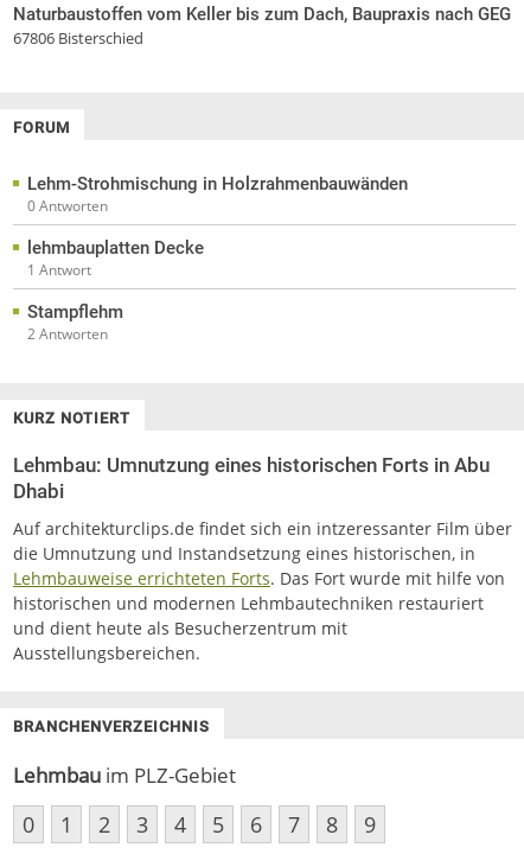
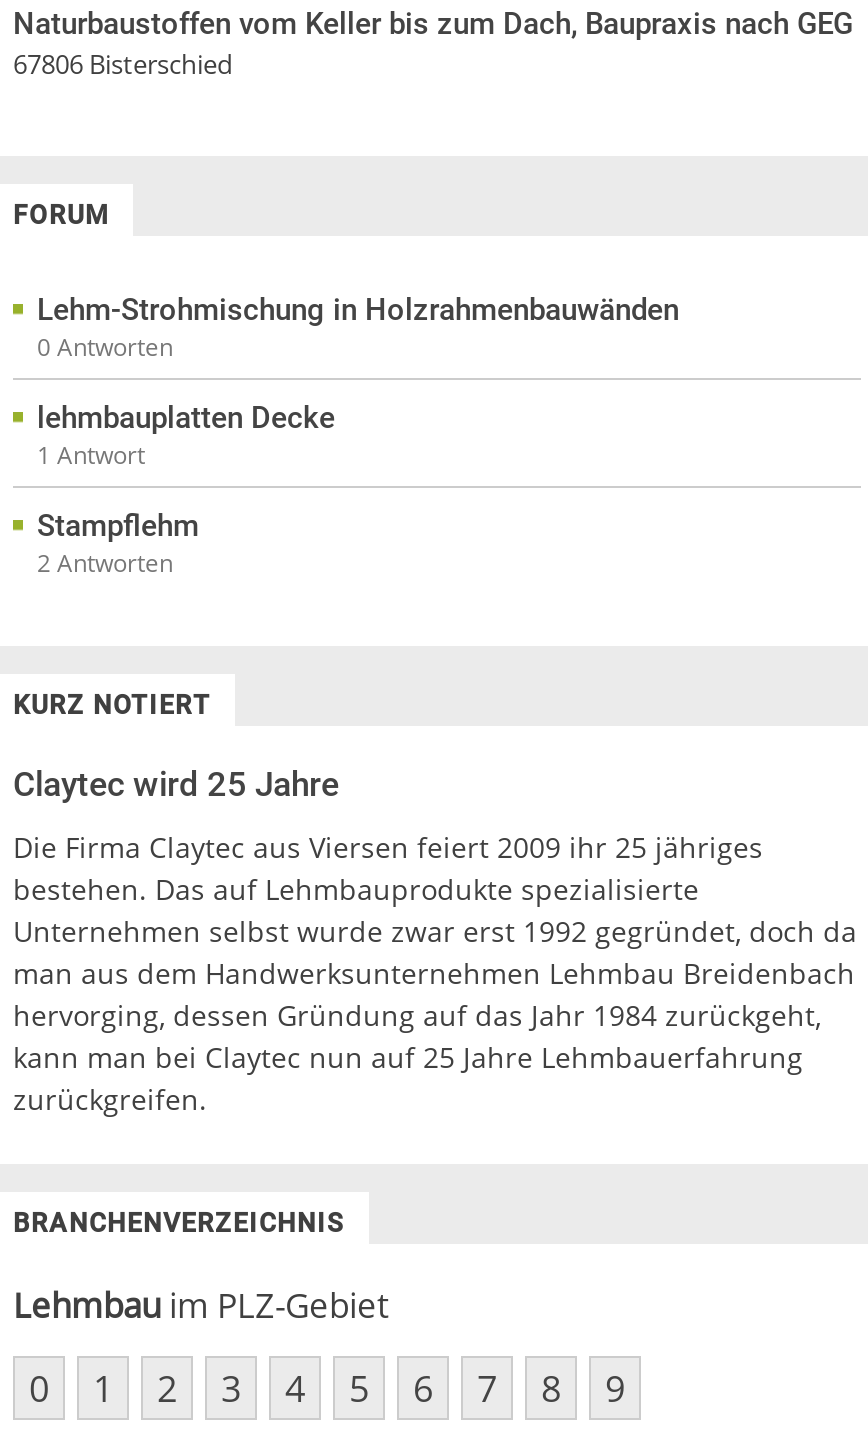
[13,453,490,503] Lehmbau: Umnutzung eines historischen Forts in Abu | Dhabi -> [13,764,339,804] Claytec wird 25 Jahre
[13,517,512,664] Auf architekturclips.de findet sich ein intzeressanter Film über | die Umnutzung und Instandsetzung eines historischen, in | Lehmbauweise errichteten Forts. Das Fort wurde mit hilfe von | historischen und modernen Lehmbautechniken restauriert | und dient heute als Besucherzentrum mit | Ausstellungsbereichen. -> [13,828,857,1118] Die Firma Claytec aus Viersen feiert 2009 ihr 25 jähriges | bestehen. Das auf Lehmbauprodukte spezialisierte | Unternehmen selbst wurde zwar erst 1992 gegründet, doch da | man aus dem Handwerksunternehmen Lehmbau Breidenbach | hervorging, dessen Gründung auf das Jahr 1984 zurückgeht, | kann man bei Claytec nun auf 25 Jahre Lehmbauerfahrung | zurückgreifen.

